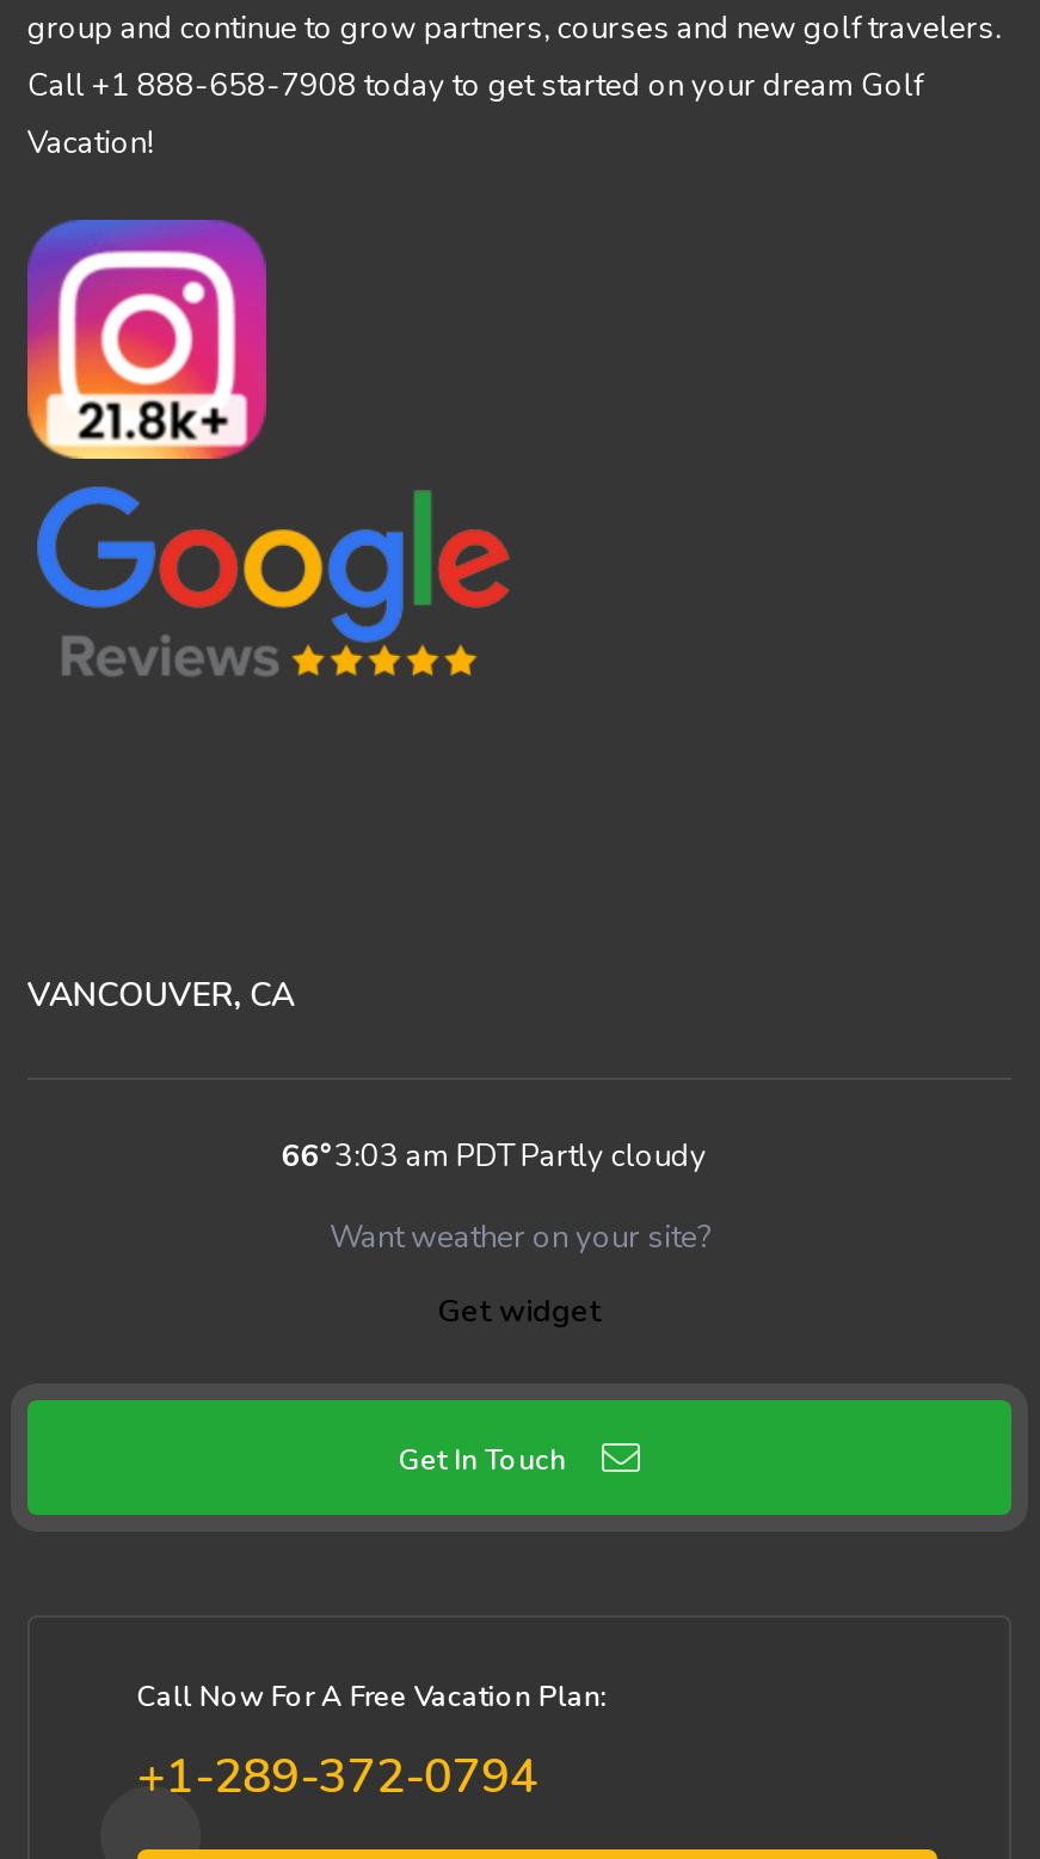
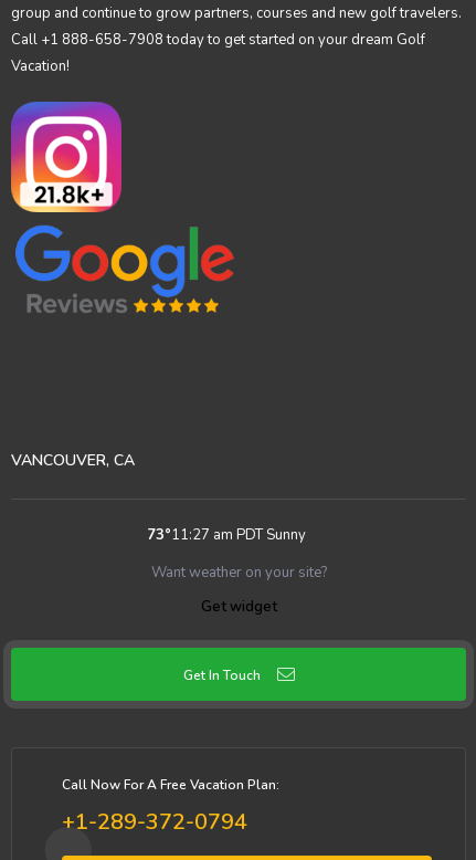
[282,1134,707,1177] 66°3:03 am PDT Partly cloudy -> [147,525,306,545] 73°11:27 am PDT Sunny

